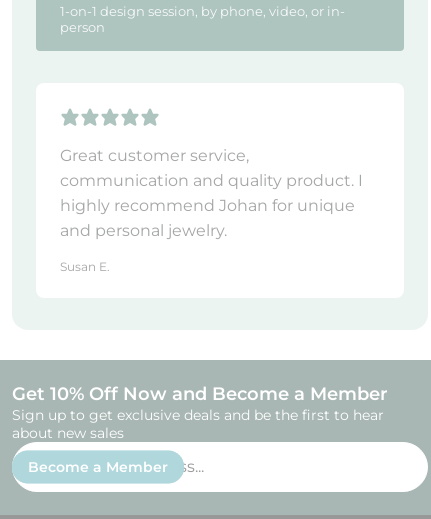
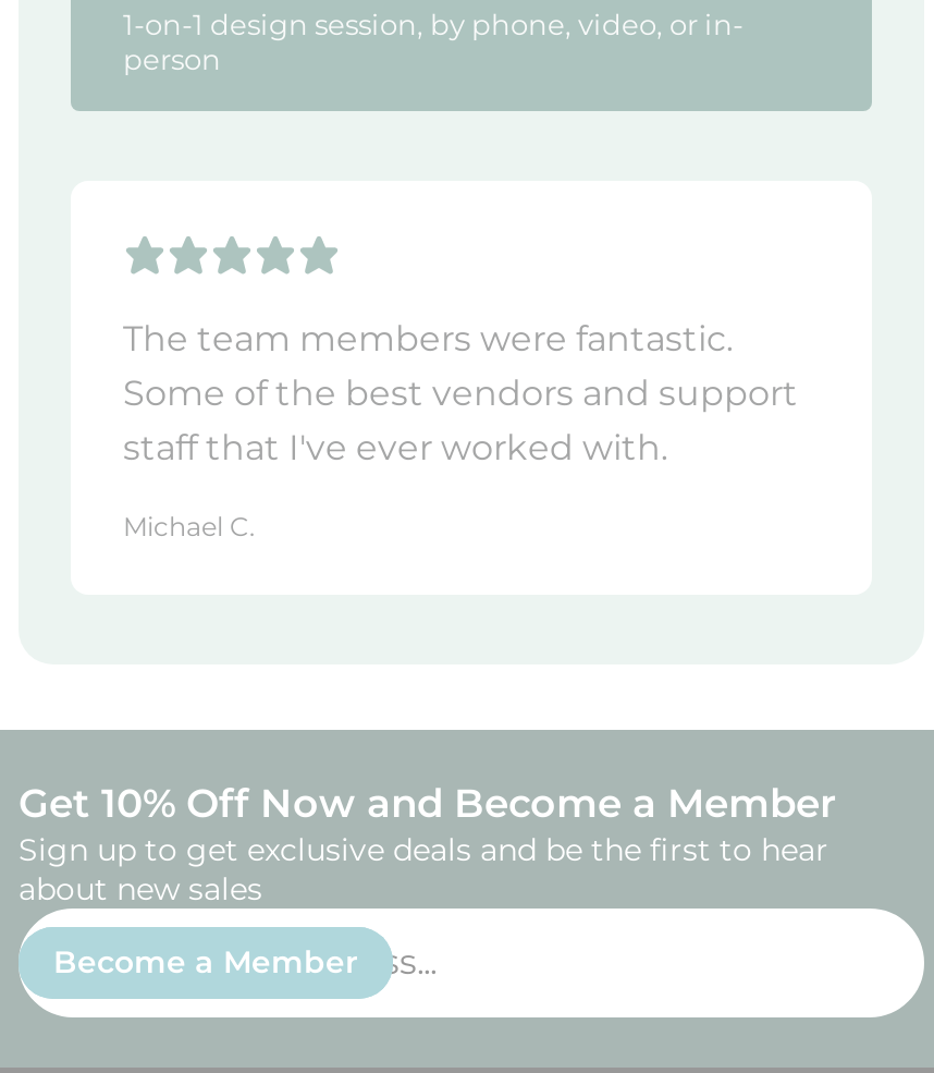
[60,146,363,240] Great customer service, | communication and quality product. I | highly recommend Johan for unique | and personal jewelry. -> [123,318,798,468] The team members were fantastic. | Some of the best vendors and support | staff that I've ever worked with.
[60,259,110,274] Susan E. -> [123,510,256,542] Michael C.

